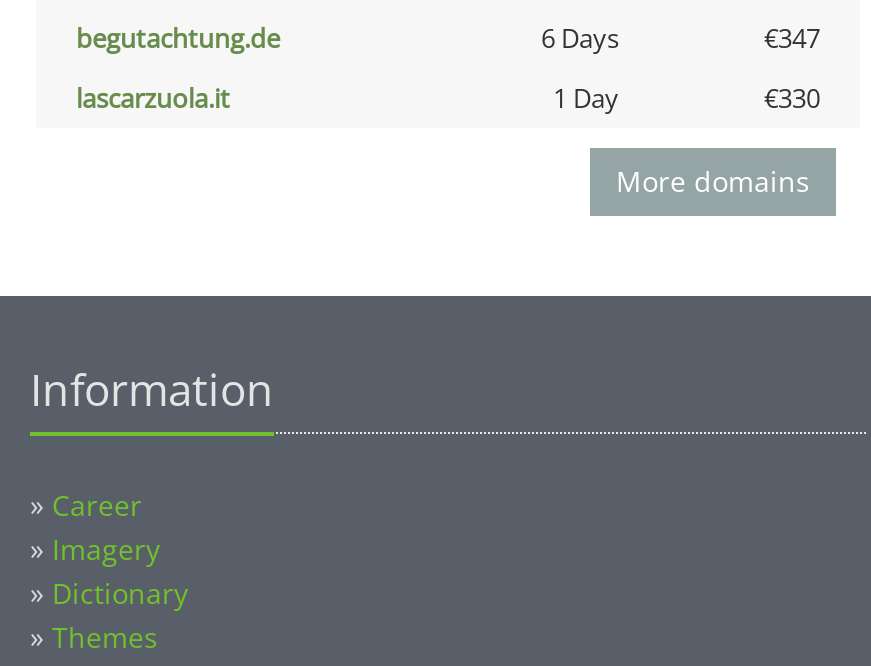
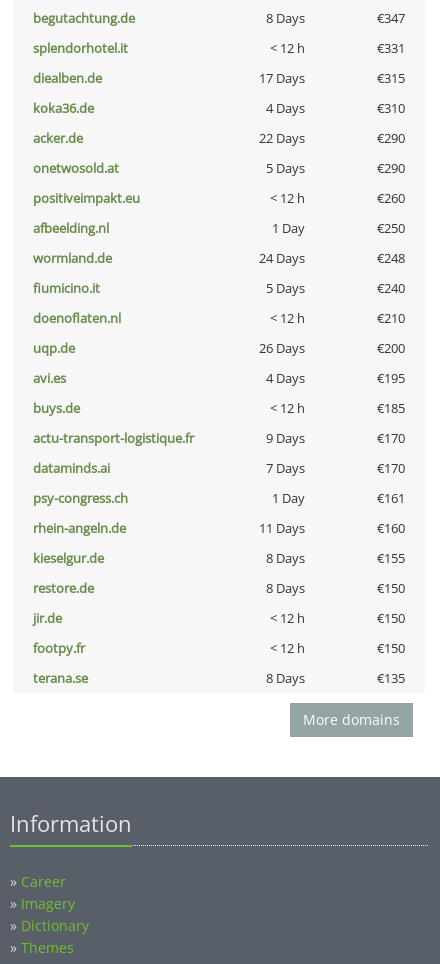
[541,19,619,55] 6 Days -> [265,8,304,26] 8 Days
[76,79,230,115] lascarzuola.it -> [33,38,405,236] splendorhotel.it | < 12 h | €331 | diealben.de | 17 Days | €315 | koka36.de | 4 Days | €310 | acker.de | 22 Days | €290 | onetwosold.at | 5 Days | €290 | positiveimpakt.eu | < 12 h | €260 | afbeelding.nl
[764,79,820,115] €330 -> [33,218,405,686] €250 | wormland.de | 24 Days | €248 | fiumicino.it | 5 Days | €240 | doenoflaten.nl | < 12 h | €210 | uqp.de | 26 Days | €200 | avi.es | 4 Days | €195 | buys.de | < 12 h | €185 | actu-transport-logistique.fr | 9 Days | €170 | dataminds.ai | 7 Days | €170 | psy-congress.ch | 1 Day | €161 | rhein-angeln.de | 11 Days | €160 | kieselgur.de | 8 Days | €155 | restore.de | 8 Days | €150 | jir.de | < 12 h | €150 | footpy.fr | < 12 h | €150 | terana.se | 8 Days | €135

